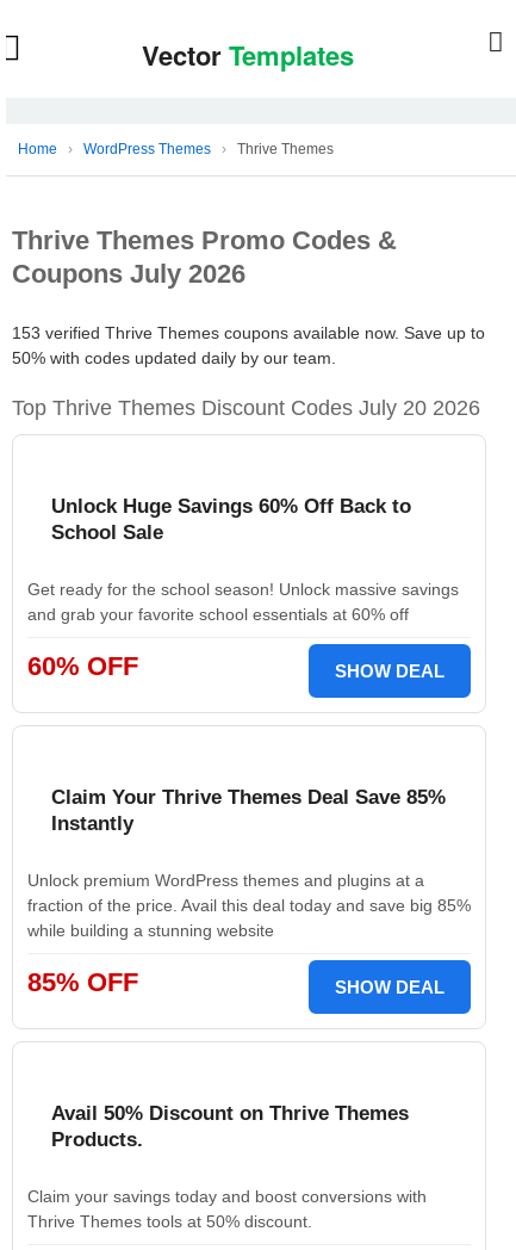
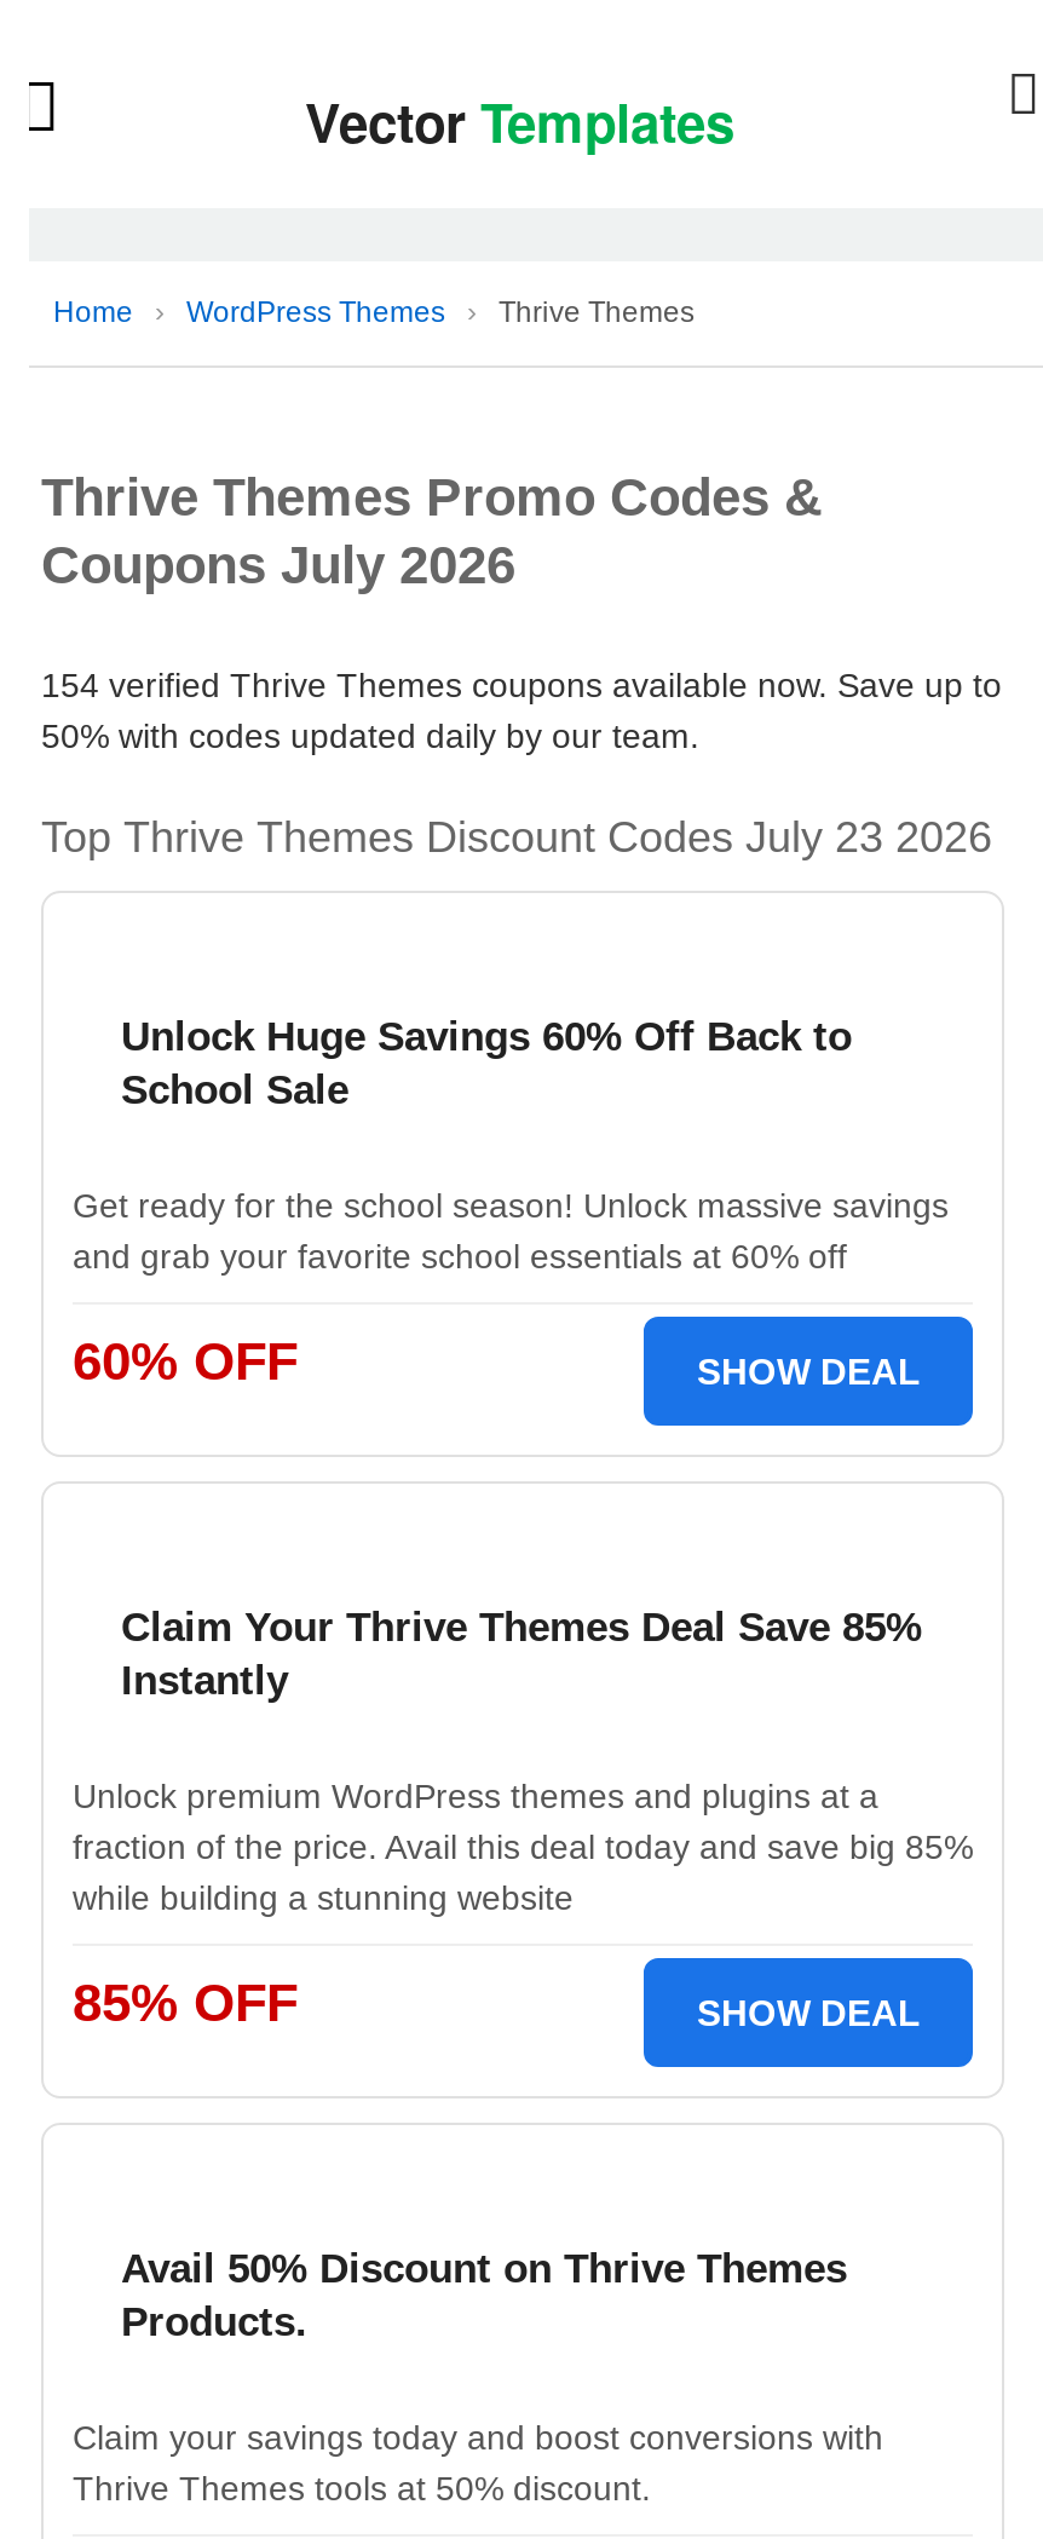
[12,323,485,342] 153 verified Thrive Themes coupons available now. Save up to -> [41,666,1002,704] 154 verified Thrive Themes coupons available now. Save up to
[12,396,480,420] Top Thrive Themes Discount Codes July 20 2026 -> [41,813,992,862] Top Thrive Themes Discount Codes July 23 2026

